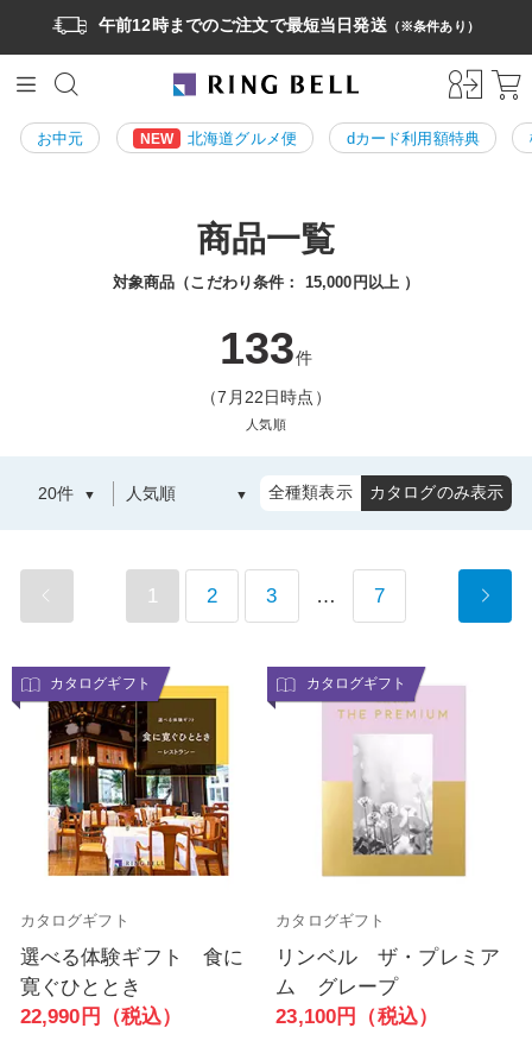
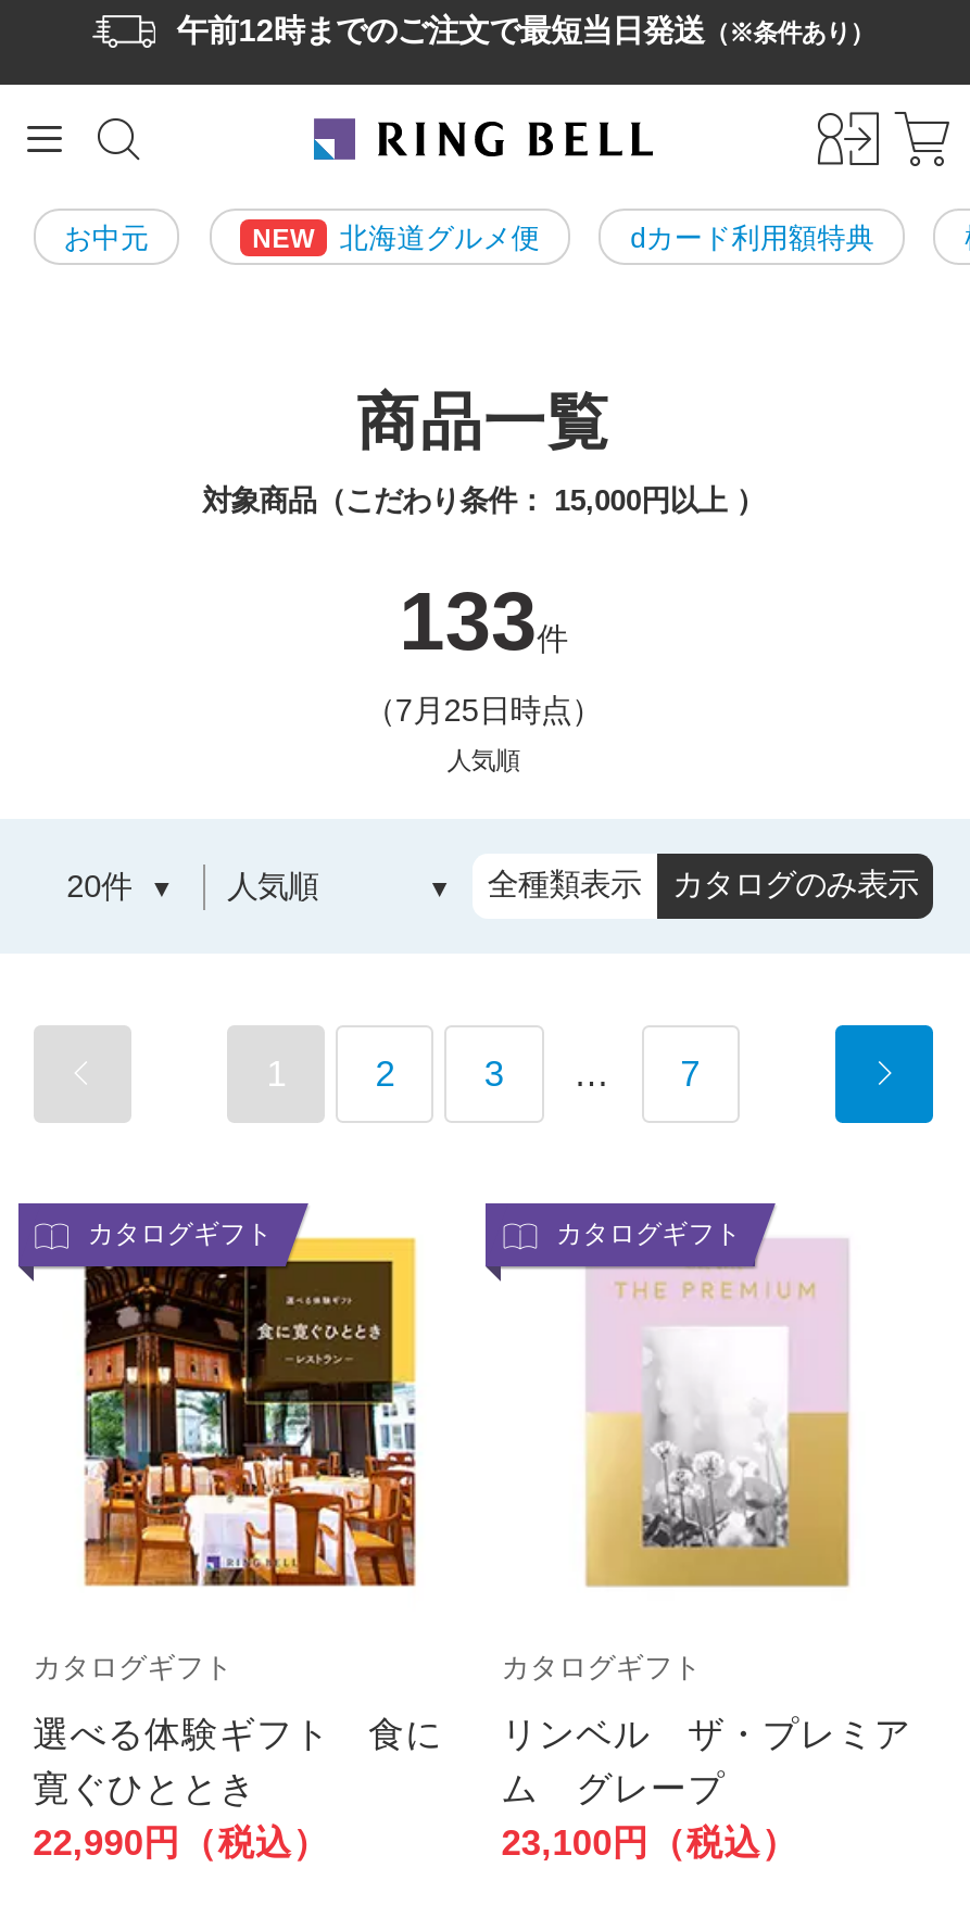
[201,388,331,407] （7月22日時点） -> [365,693,602,728] （7月25日時点）

